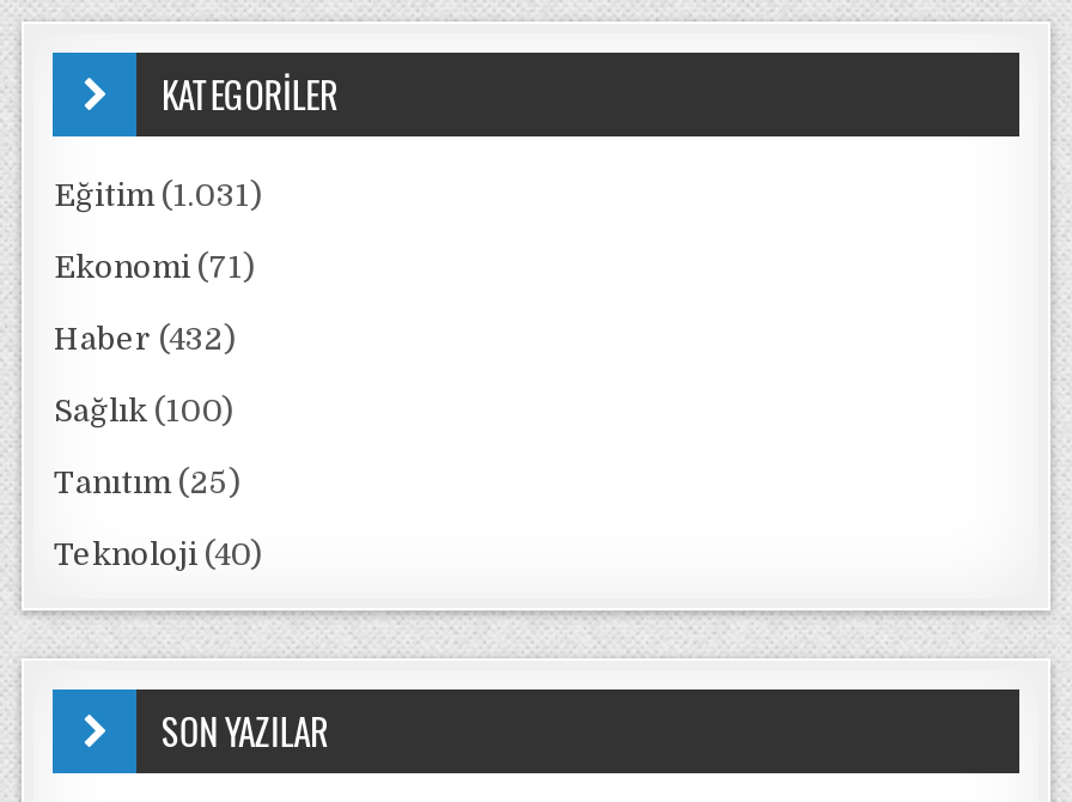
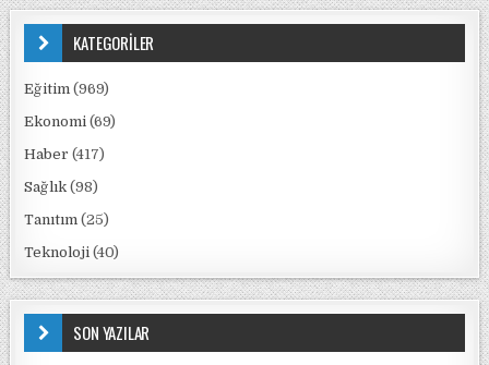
[54,177,262,213] Eğitim (1.031) -> [25,81,110,97] Eğitim (969)
[54,249,255,285] Ekonomi (71) -> [25,113,116,130] Ekonomi (69)
[54,321,236,357] Haber (432) -> [25,146,105,162] Haber (417)
[54,393,233,429] Sağlık (100) -> [25,179,99,195] Sağlık (98)

